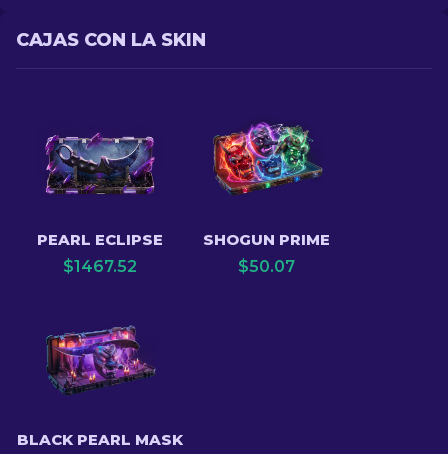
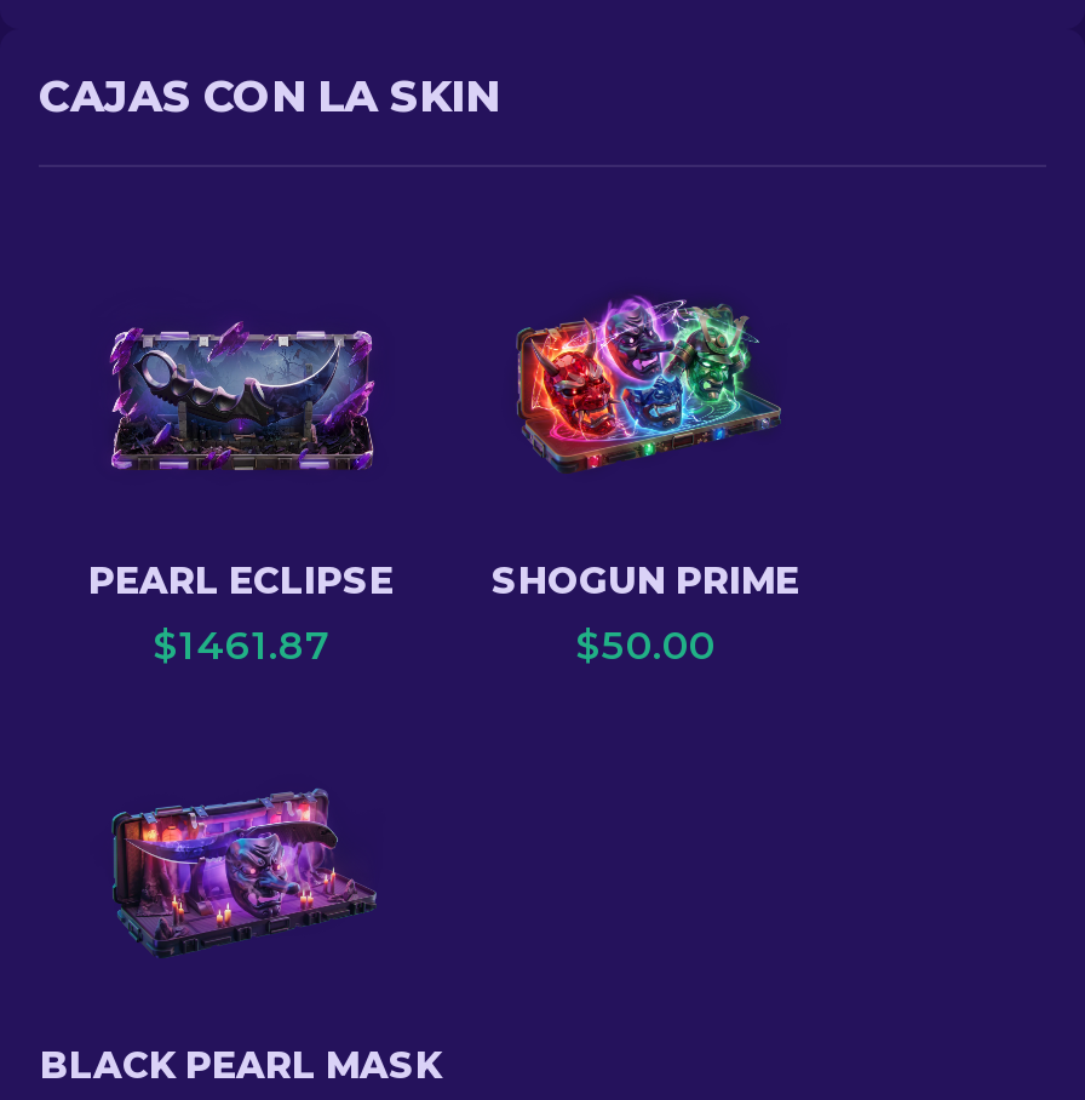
[62,257,136,276] $1467.52 -> [153,623,329,669] $1461.87
[238,257,295,276] $50.07 -> [575,623,716,669] $50.00

